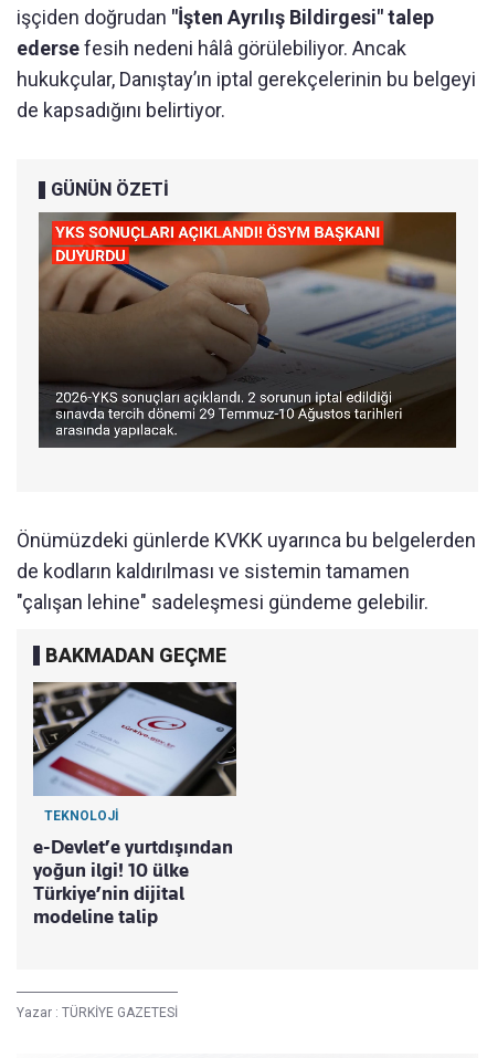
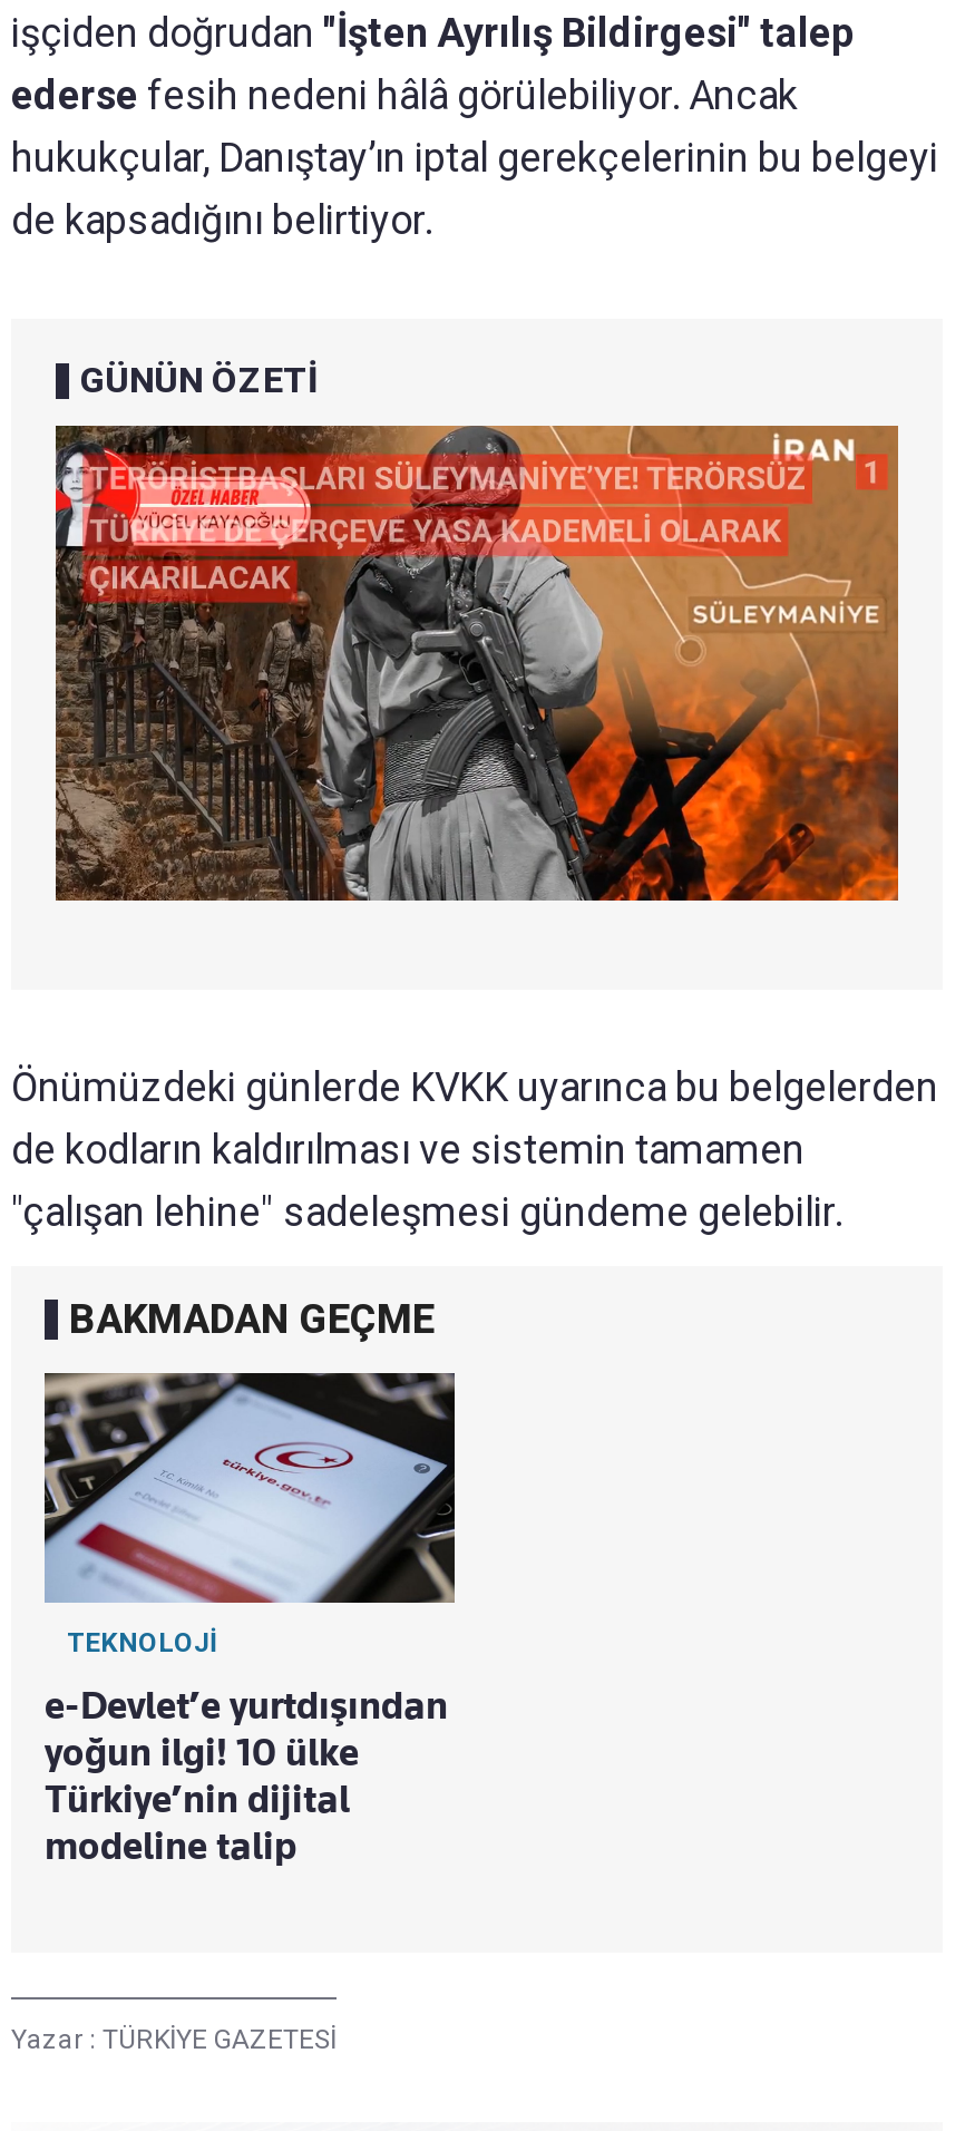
[38,211,457,449] [image] -> [53,424,900,903] [image]

